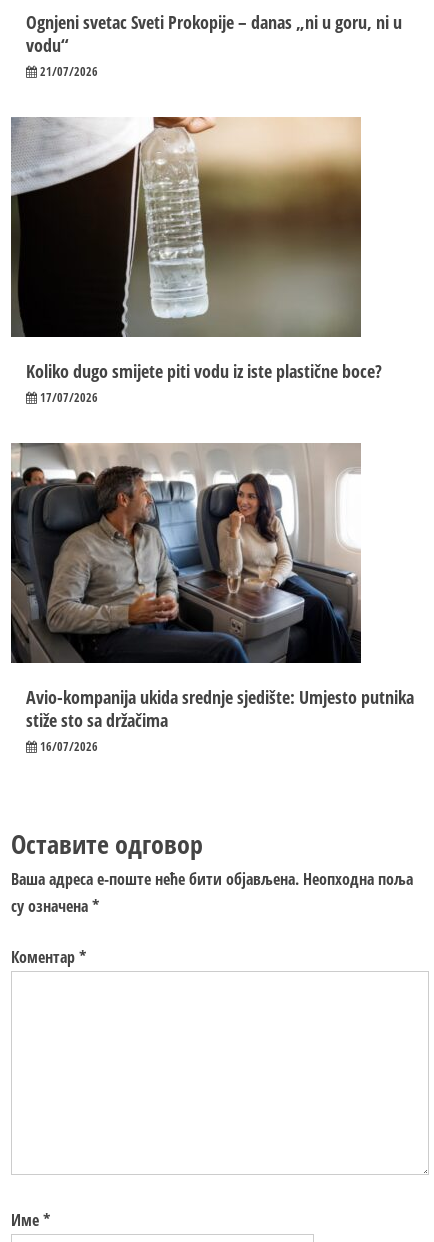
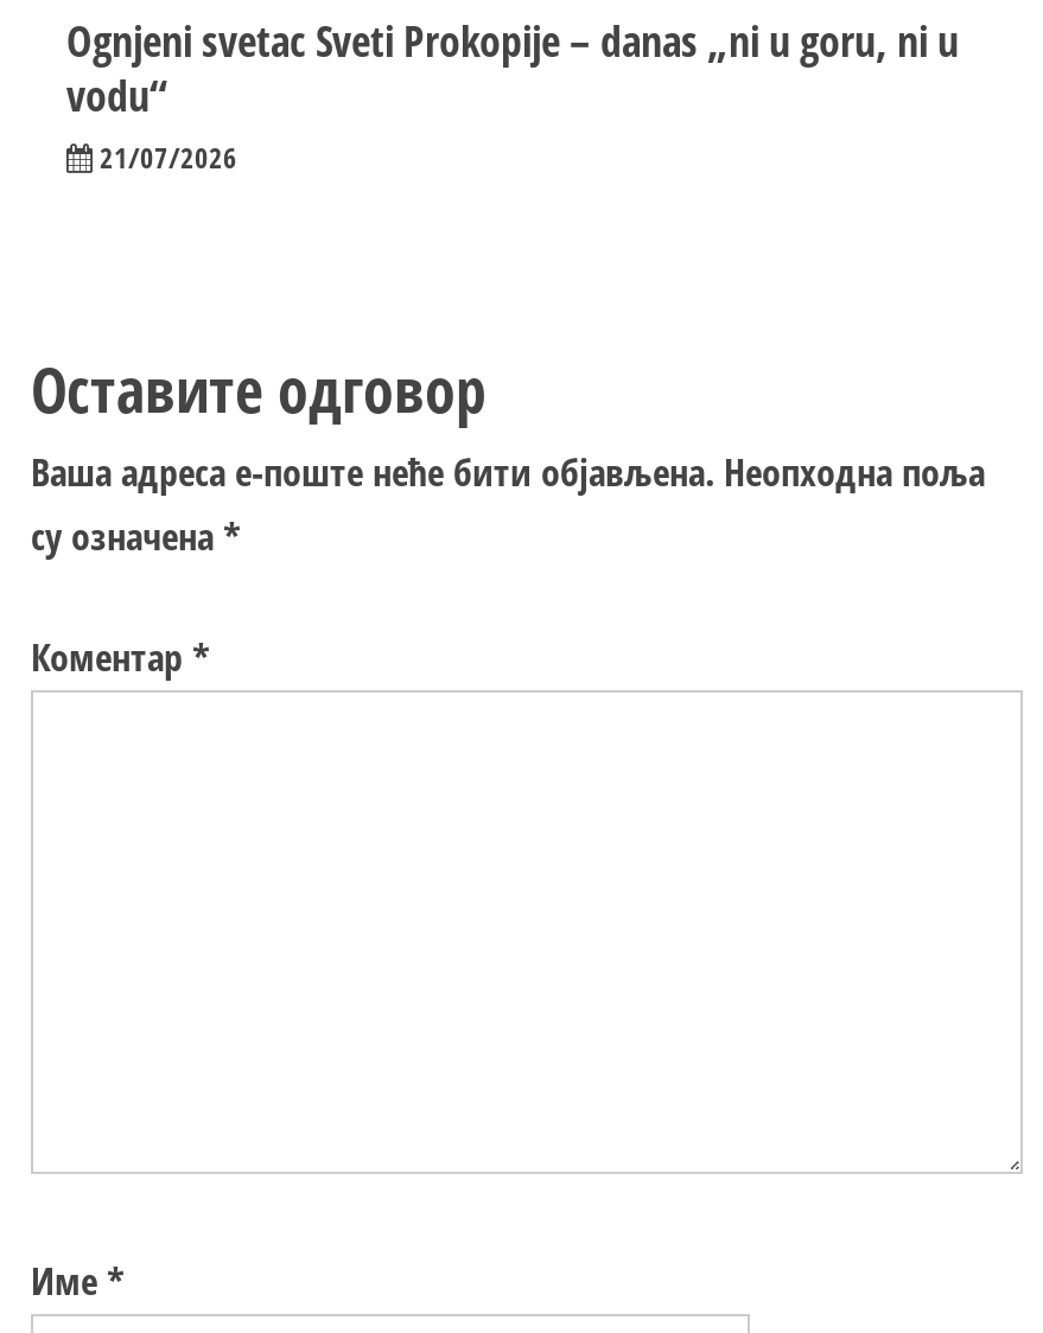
[10,116,382,406] [image] | Koliko dugo smijete piti vodu iz iste plastične boce? | 17/07/2026 -> none
[10,442,414,755] [image] | Avio-kompanija ukida srednje sjedište: Umjesto putnika | stiže sto sa držačima | 16/07/2026 -> none

